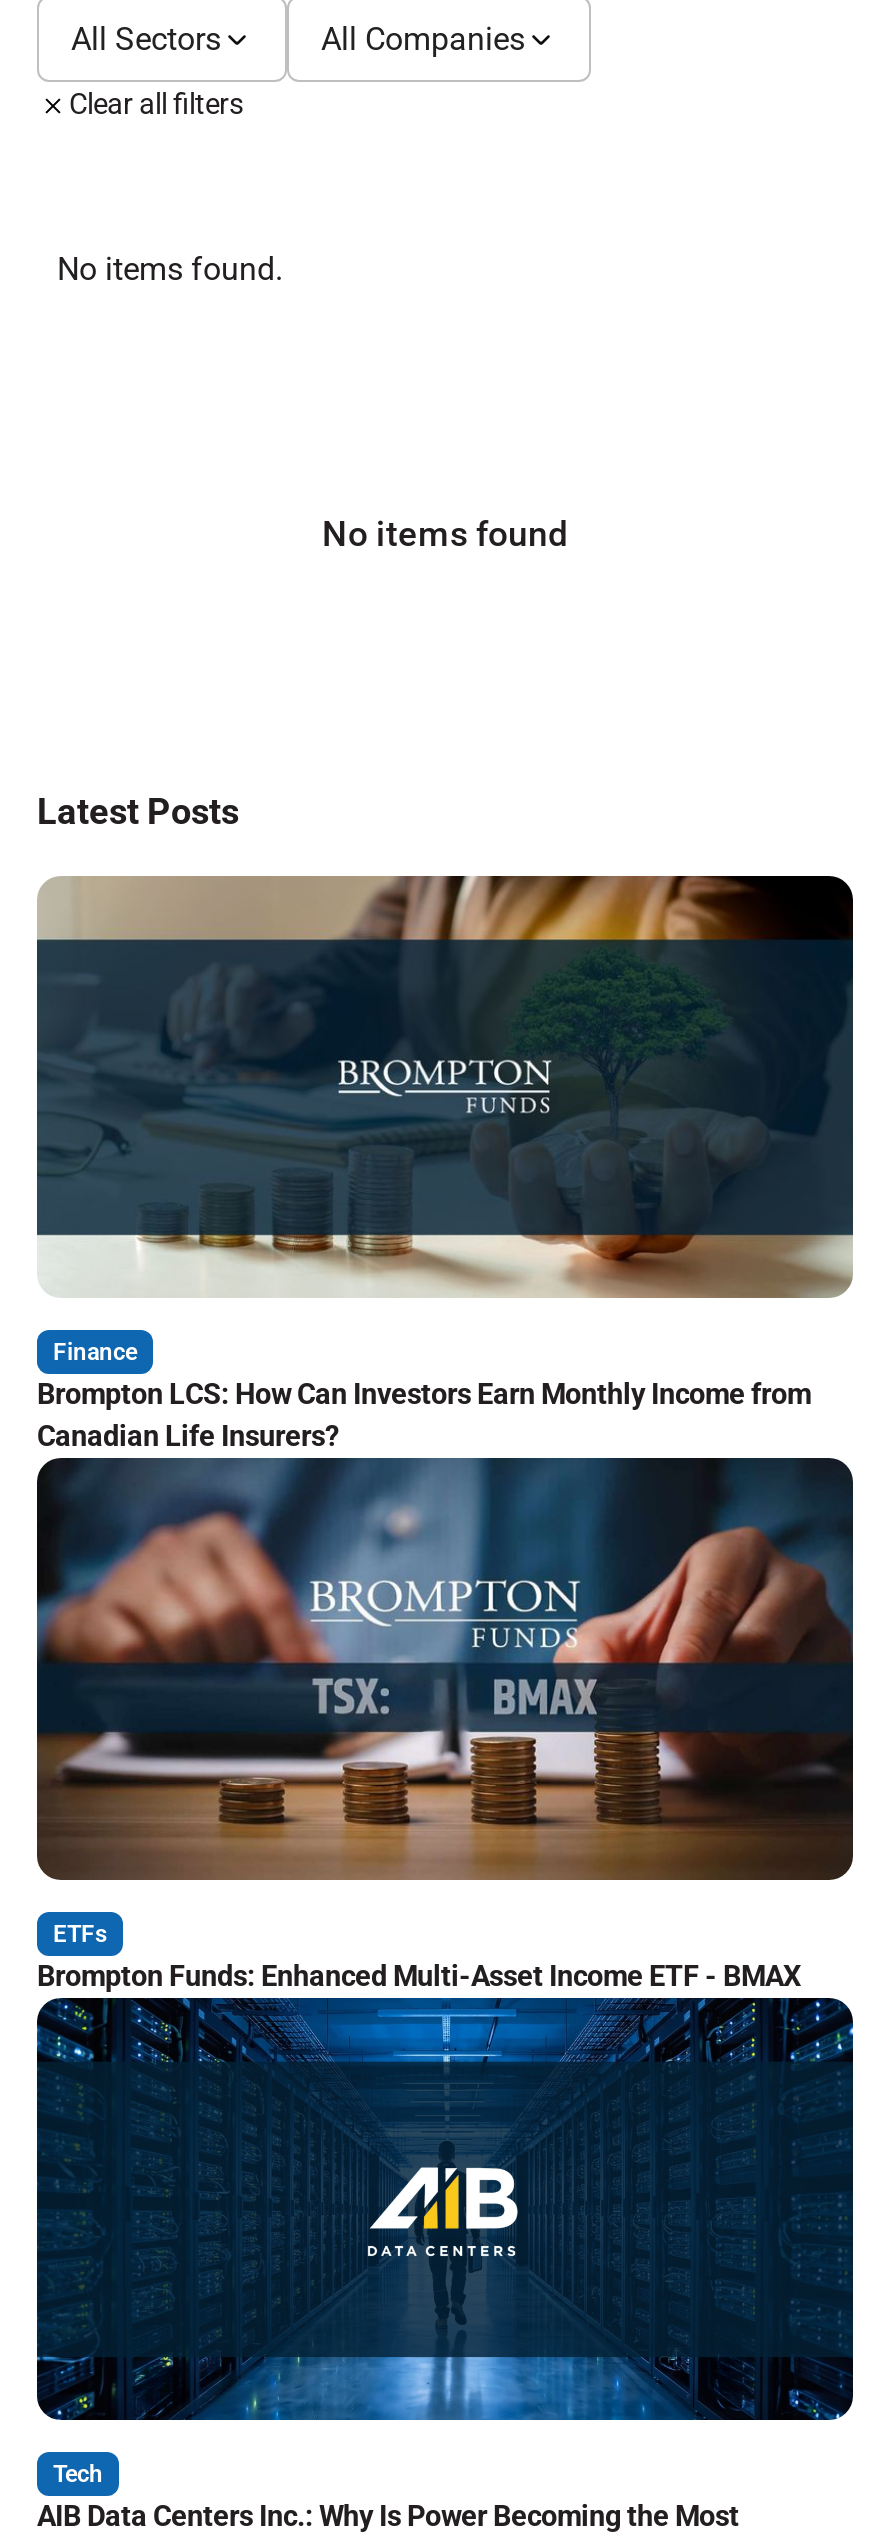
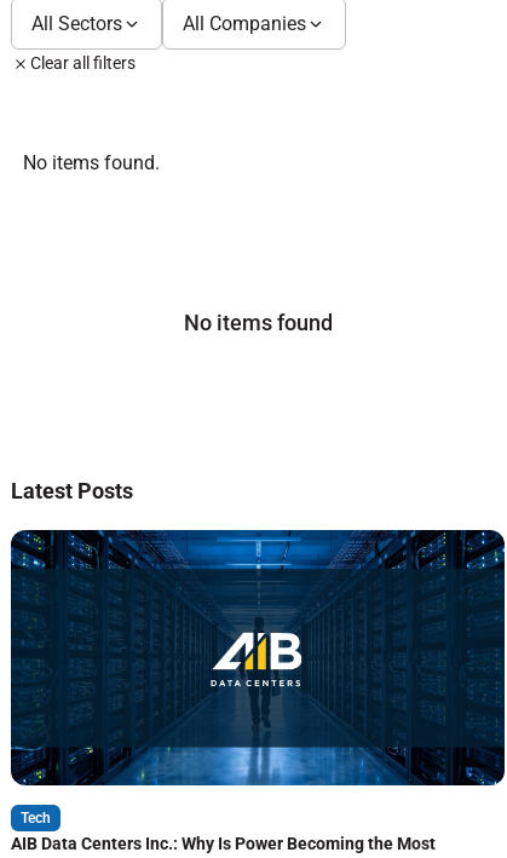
[37,874,855,1454] [image] | Finance | Brompton LCS: How Can Investors Earn Monthly Income from | Canadian Life Insurers? -> none
[35,1456,855,1993] [image] | ETFs | Brompton Funds: Enhanced Multi-Asset Income ETF - BMAX -> none

